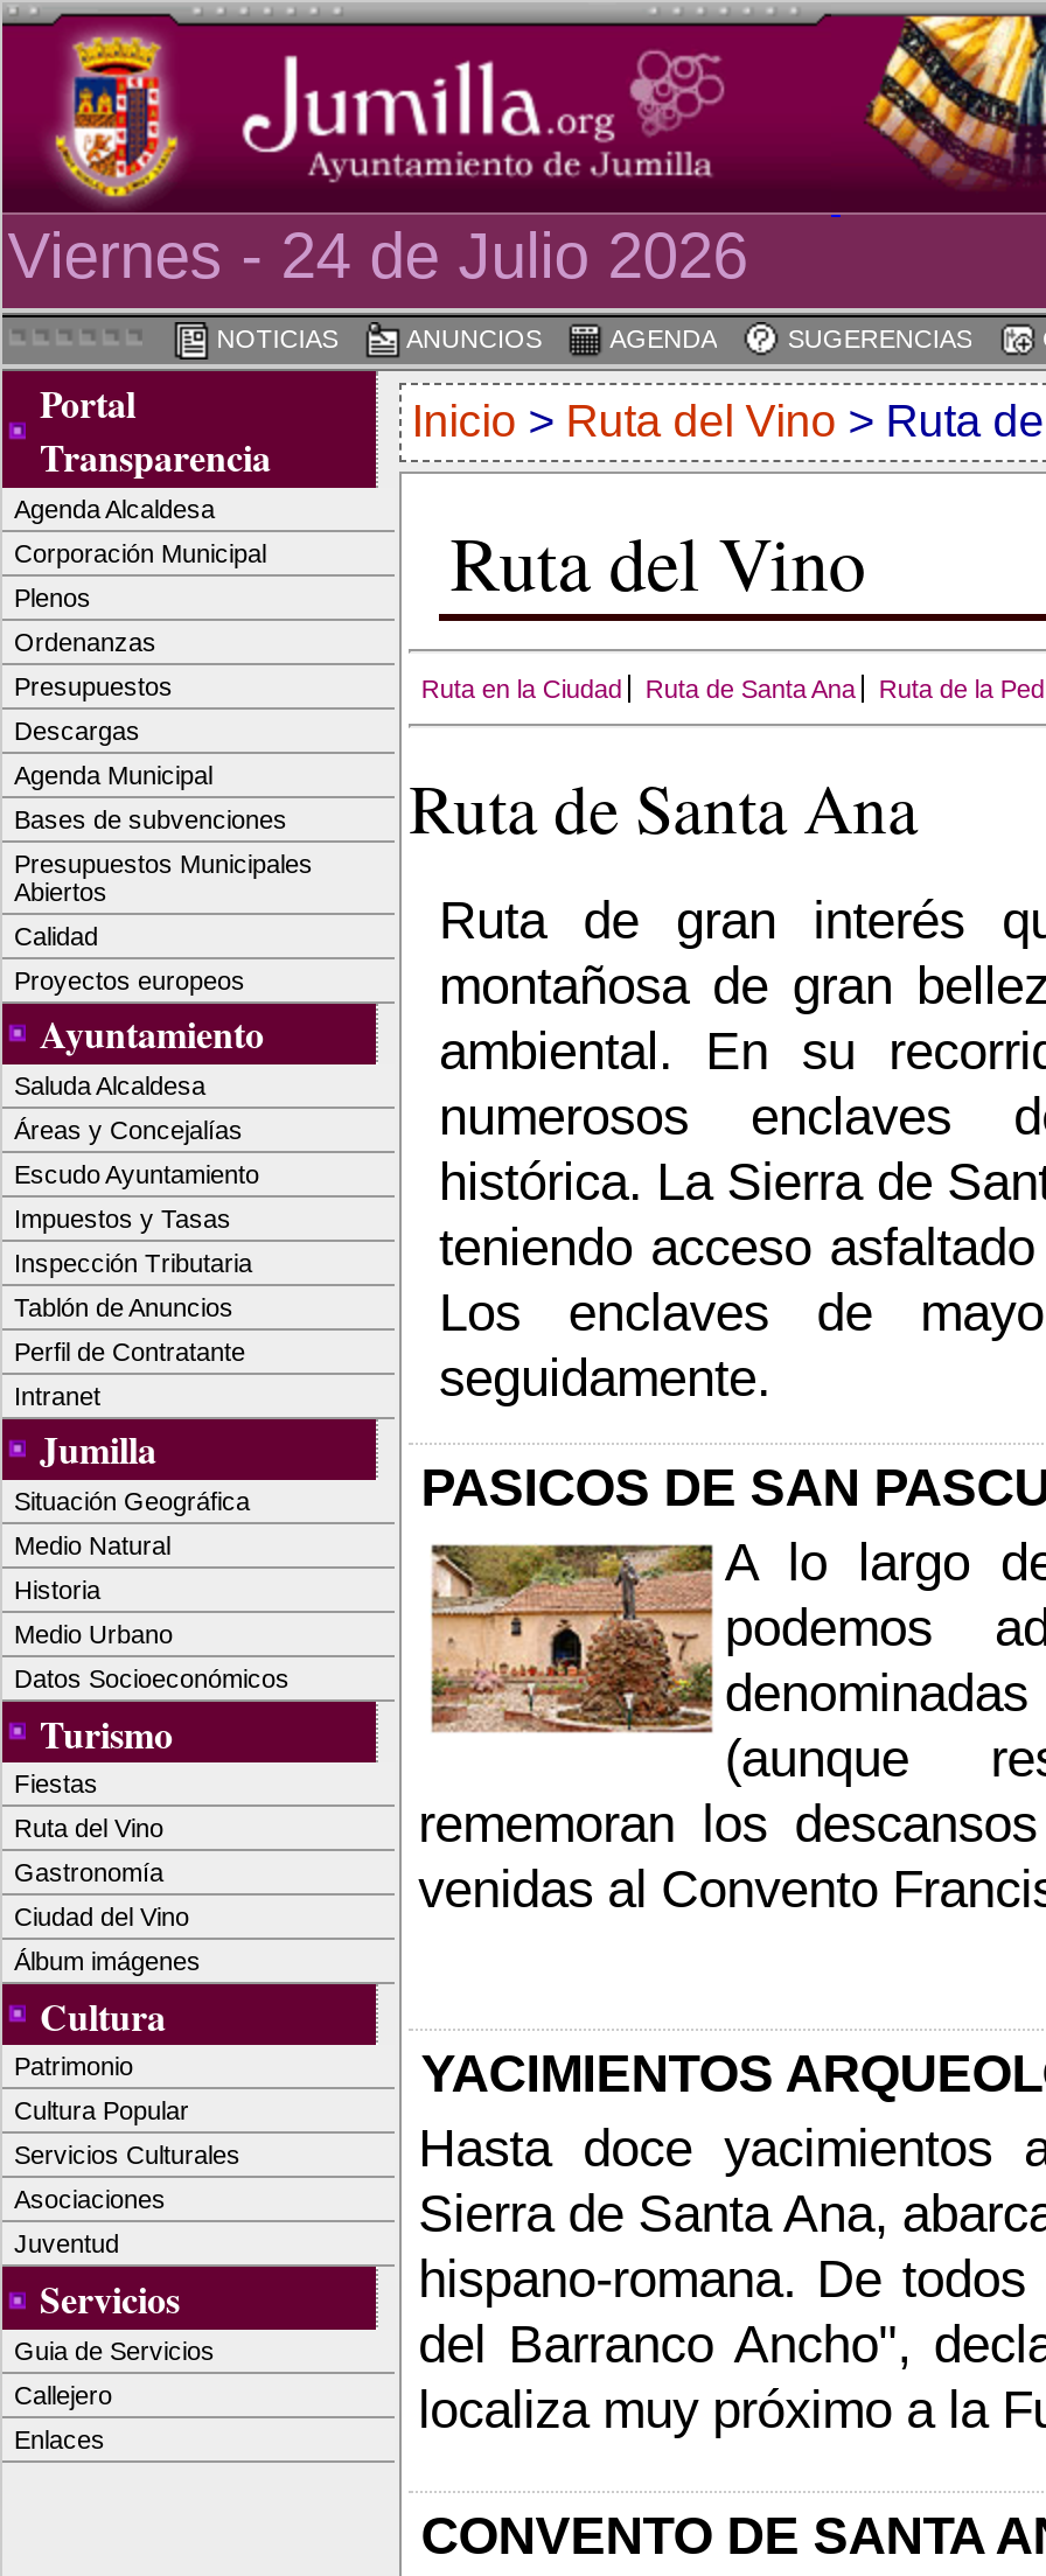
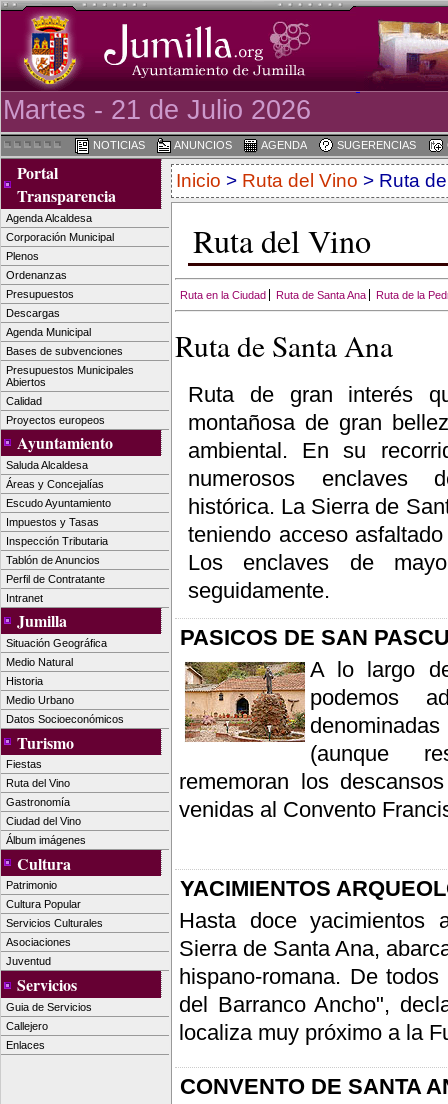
[866,14,1039,180] [image] -> [373,6,445,77] [image]
[7,220,748,292] Viernes - 24 de Julio 2026 -> [3,94,311,125] Martes - 21 de Julio 2026

